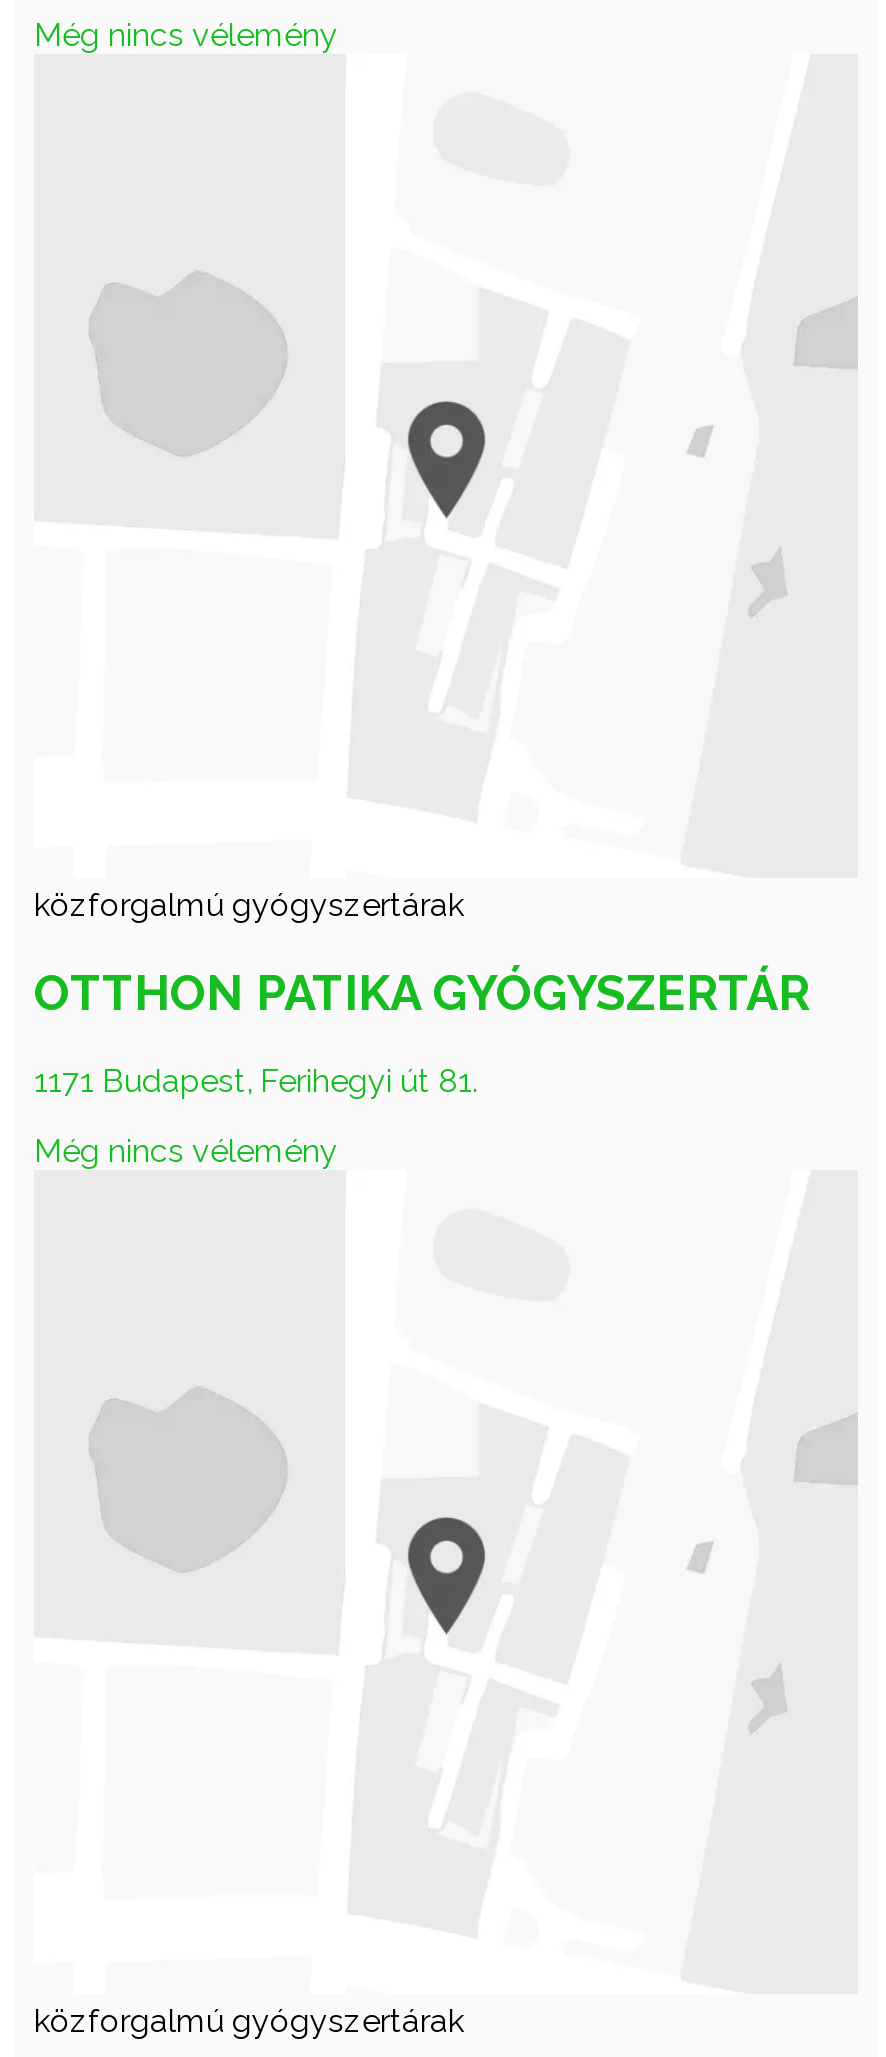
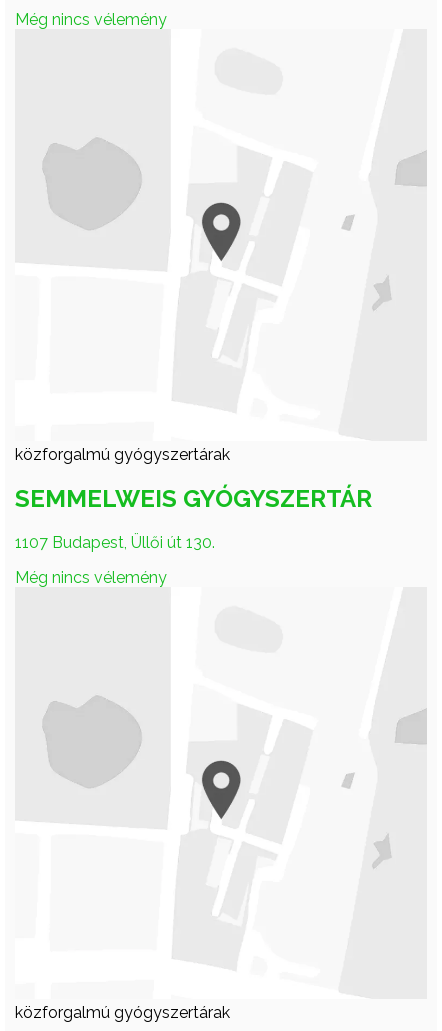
[34,964,810,1022] OTTHON PATIKA GYÓGYSZERTÁR -> [15,484,372,513] SEMMELWEIS GYÓGYSZERTÁR
[34,1062,478,1100] 1171 Budapest, Ferihegyi út 81. -> [15,533,215,552] 1107 Budapest, Üllői út 130.

